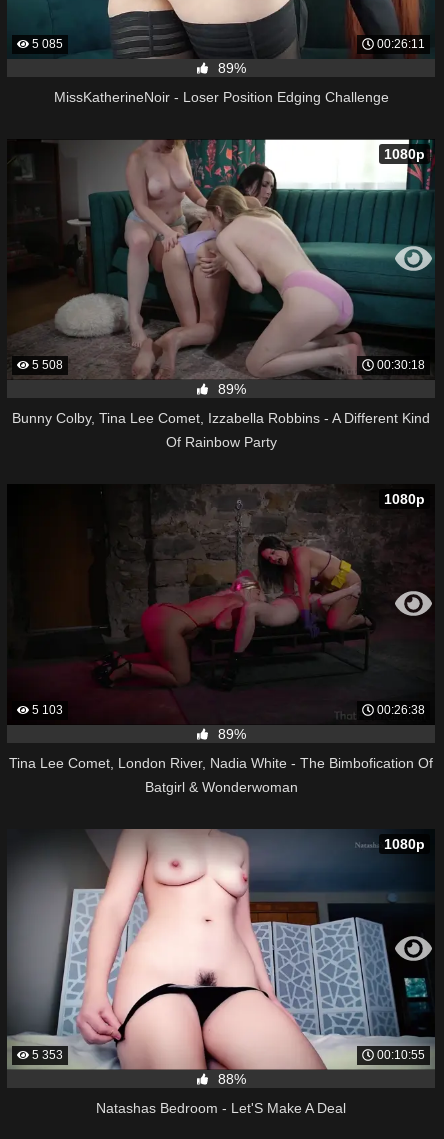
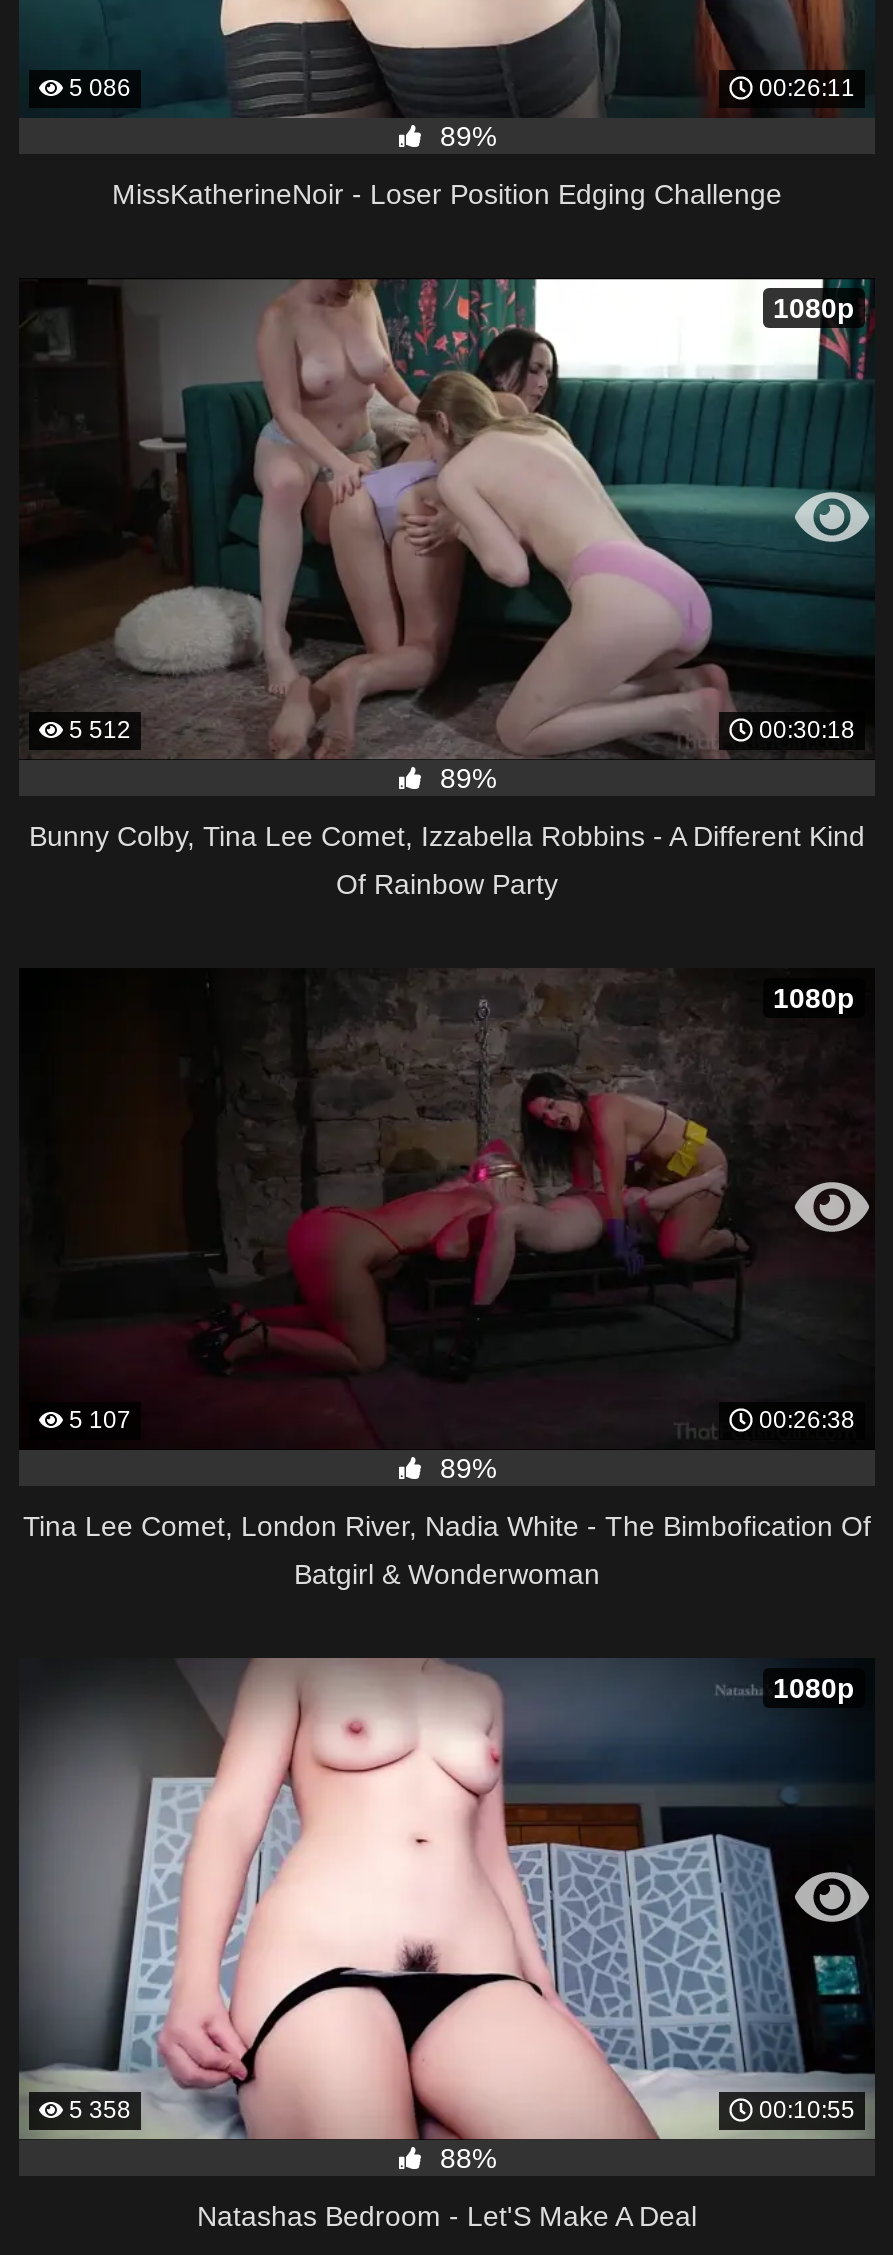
[29,37,63,51] 5 085 -> [63,75,131,103] 5 086
[29,358,63,372] 5 508 -> [63,716,131,744] 5 512
[29,703,63,717] 5 103 -> [63,1406,131,1434] 5 107
[29,1048,63,1062] 5 353 -> [63,2095,131,2123] 5 358

